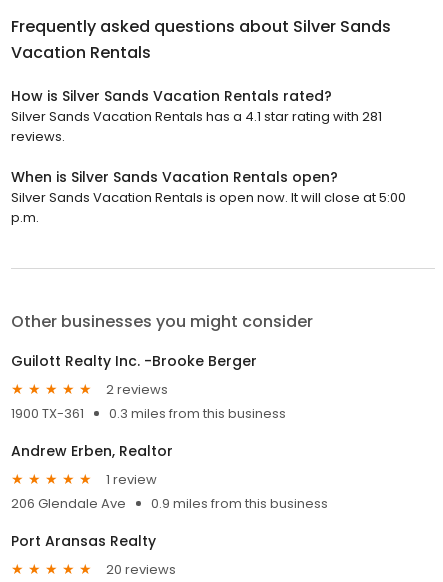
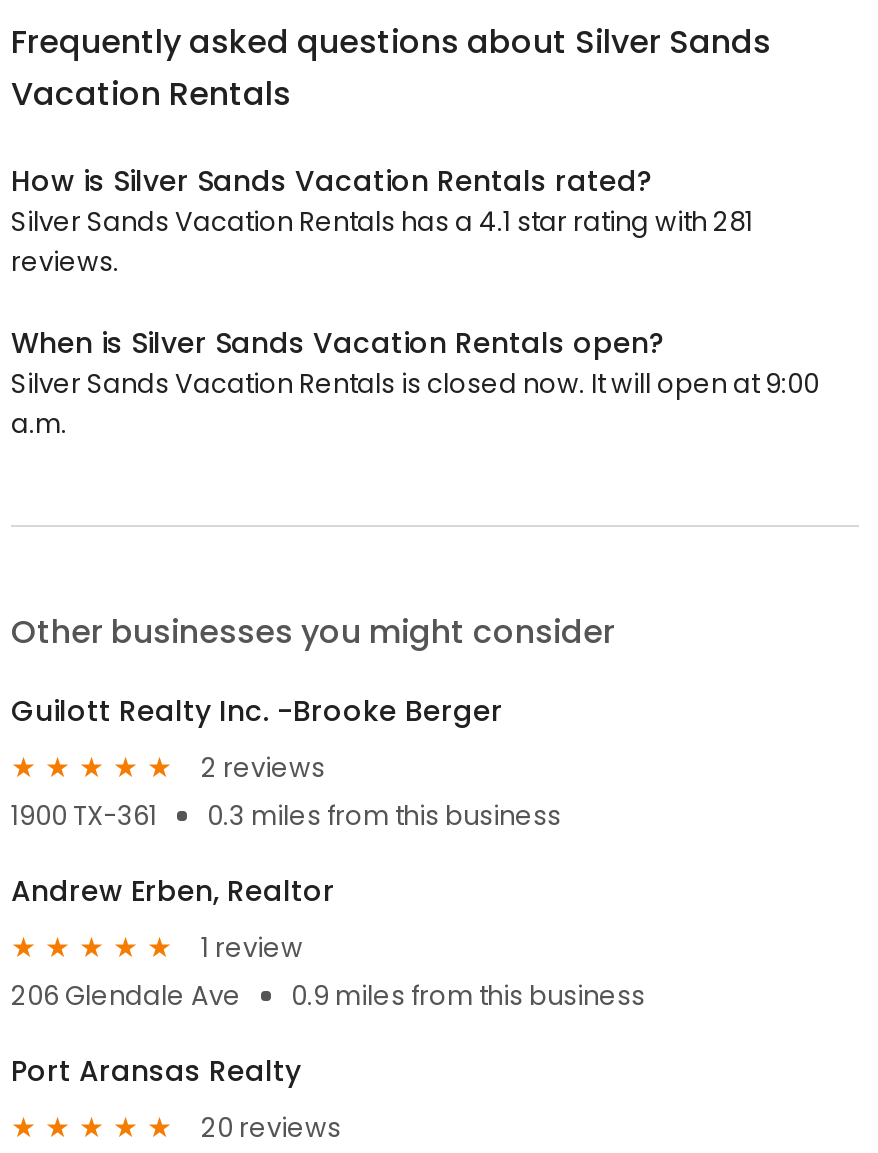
[11,188,406,227] Silver Sands Vacation Rentals is open now. It will close at 5:00 | p.m. -> [11,365,819,443] Silver Sands Vacation Rentals is closed now. It will open at 9:00 | a.m.

